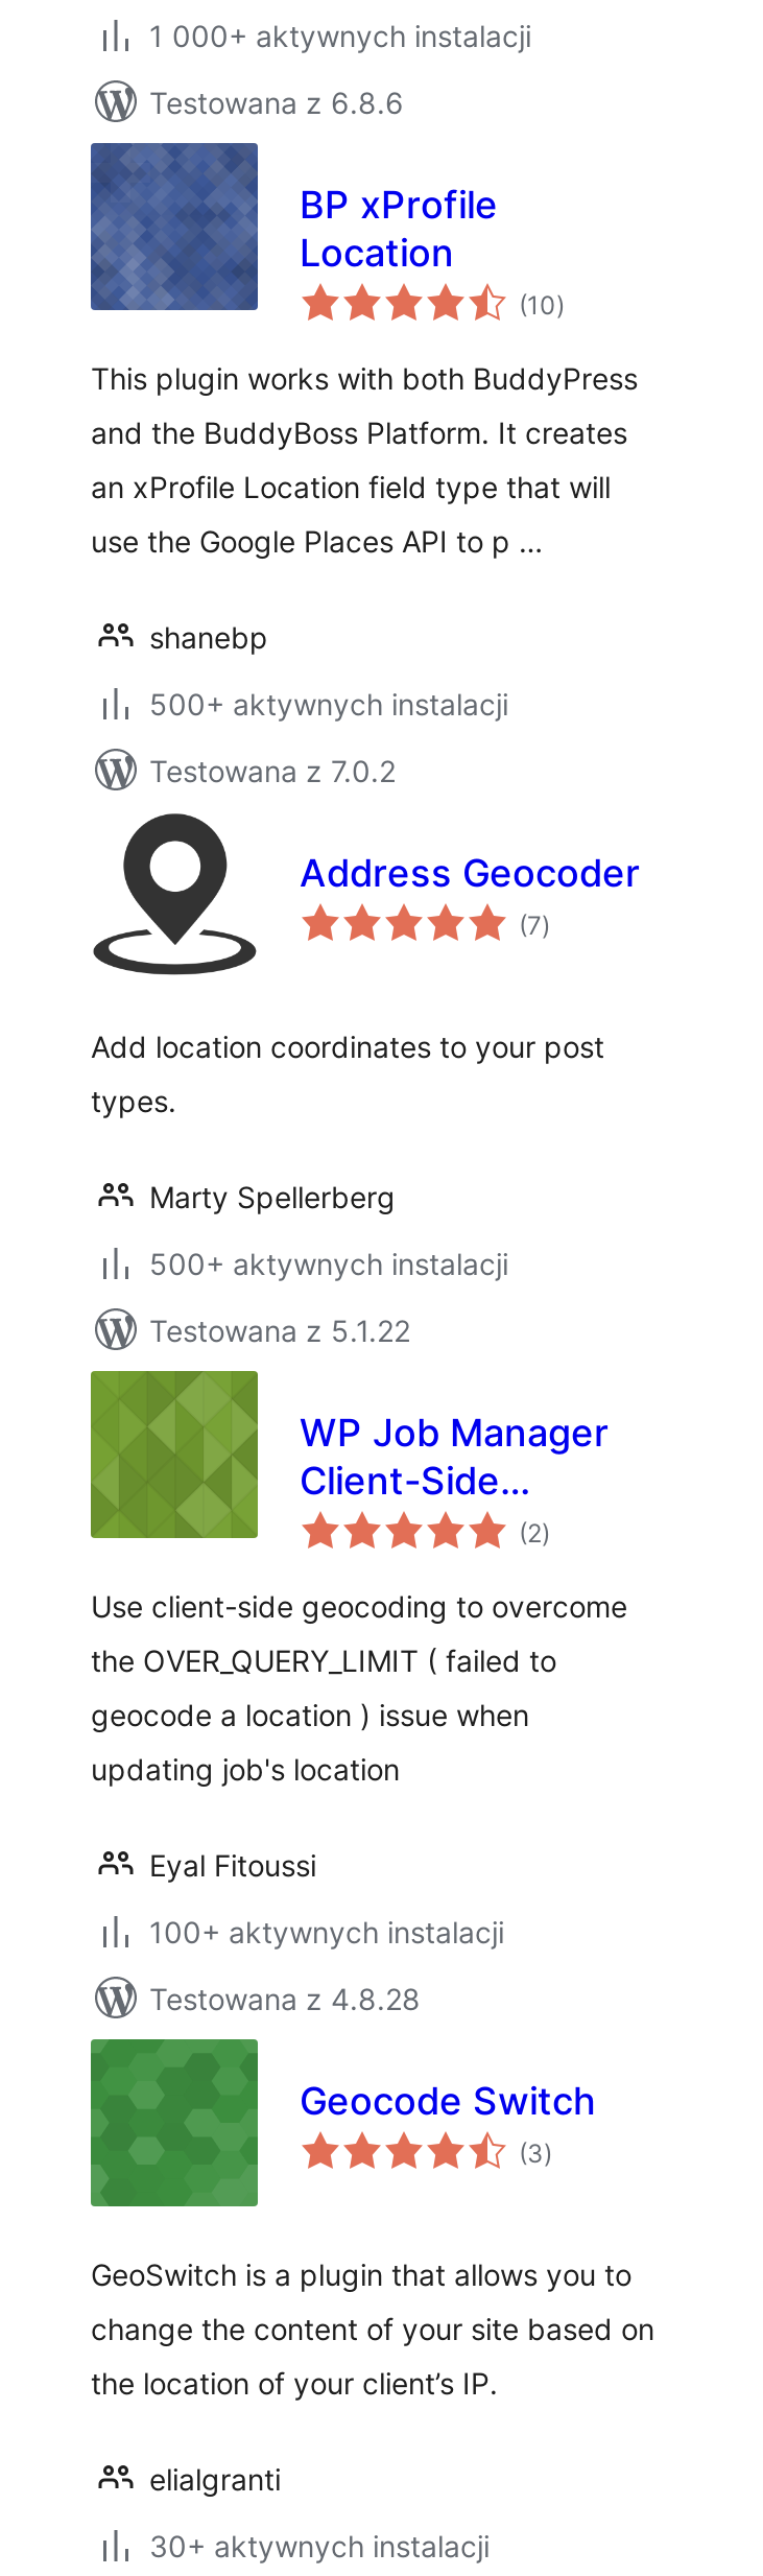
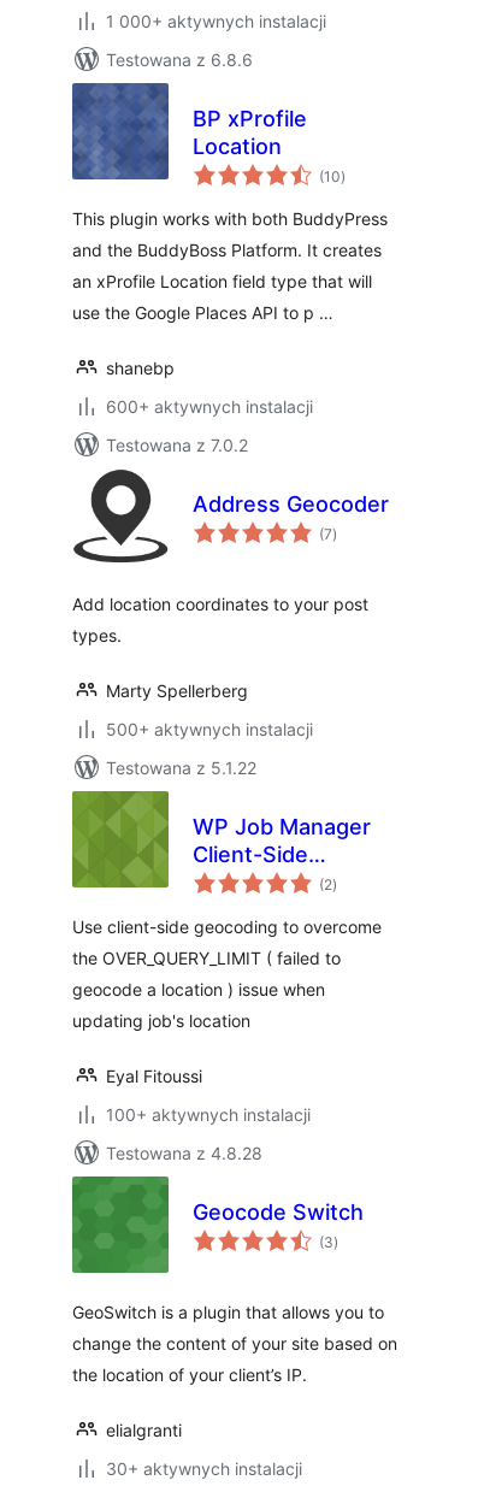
[149,686,508,722] 500+ aktywnych instalacji -> [106,396,313,417] 600+ aktywnych instalacji

